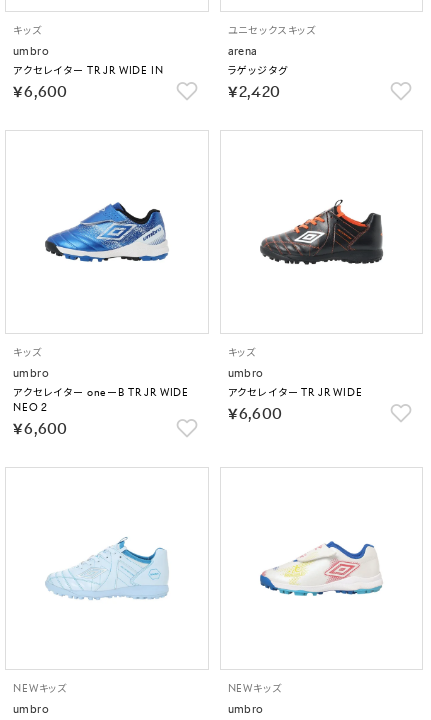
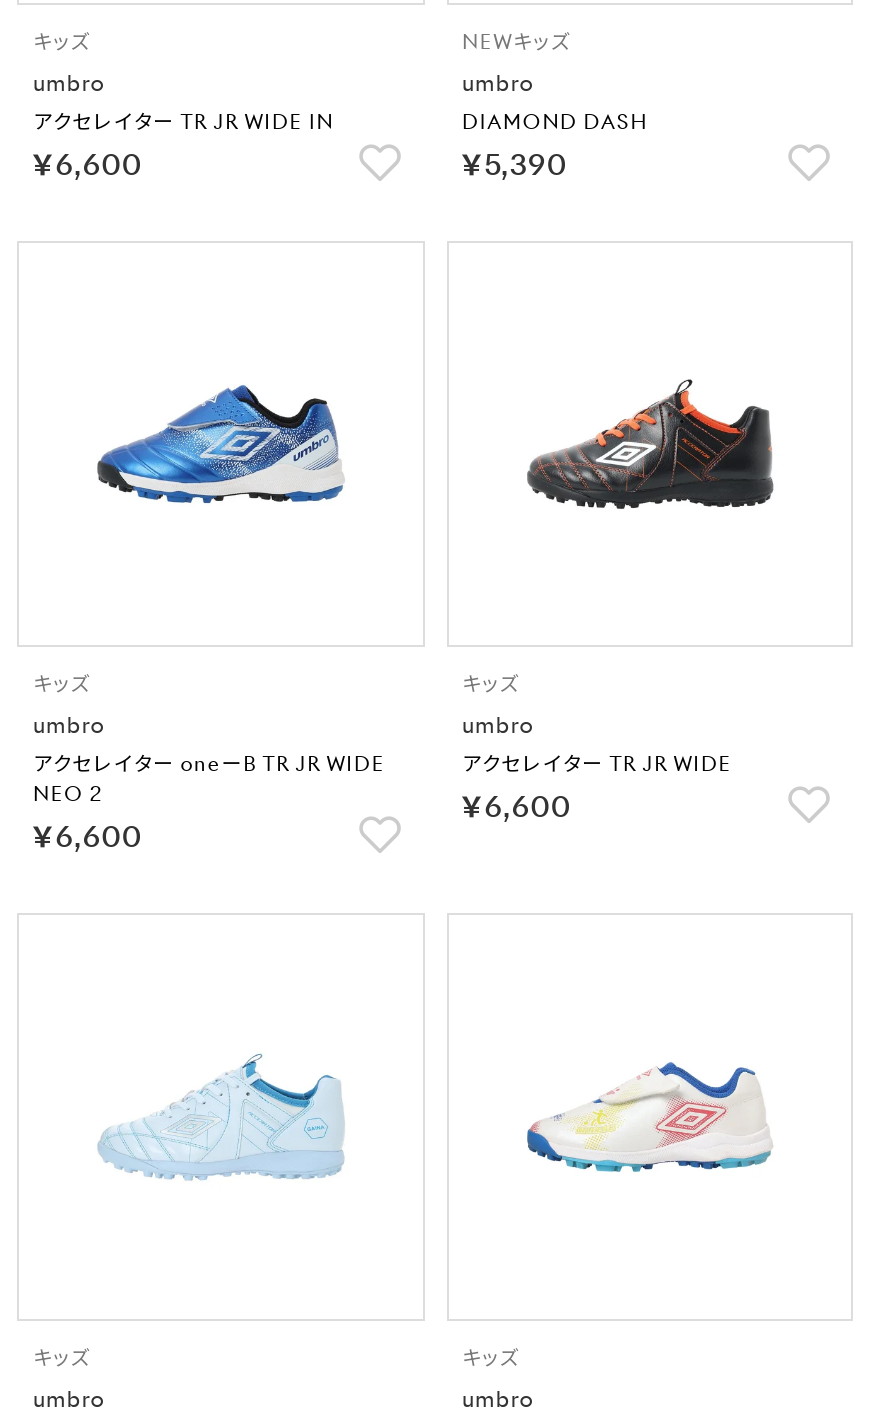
[227,24,316,37] ユニセックスキッズ -> [462,28,570,54] NEWキッズ
[227,44,287,101] arena | ラゲッジタグ | ￥2,420 -> [462,68,648,182] umbro | DIAMOND DASH | ￥5,390
[13,682,67,695] NEWキッズ -> [33,1344,90,1370] キッズ
[227,682,282,695] NEWキッズ -> [462,1344,519,1370] キッズ

